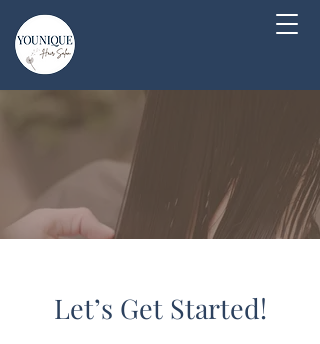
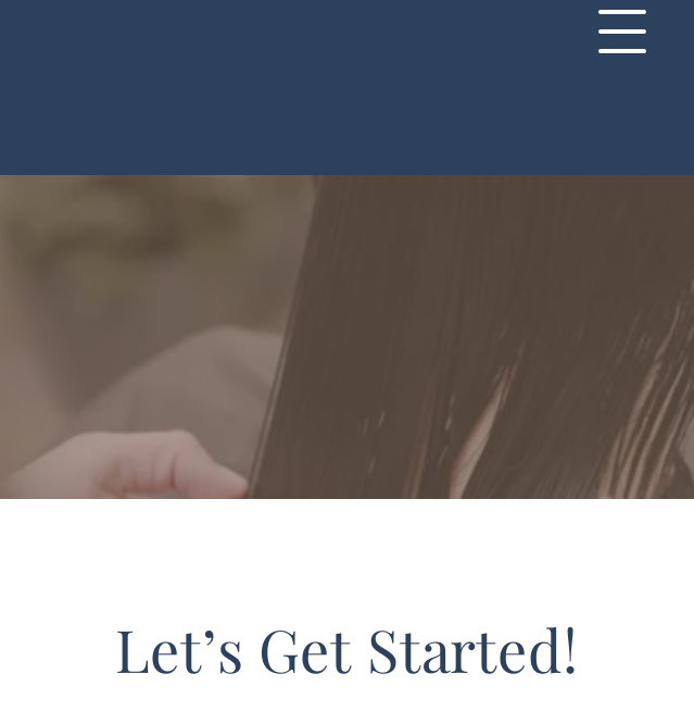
[14,14,76,75] [image] -> none

